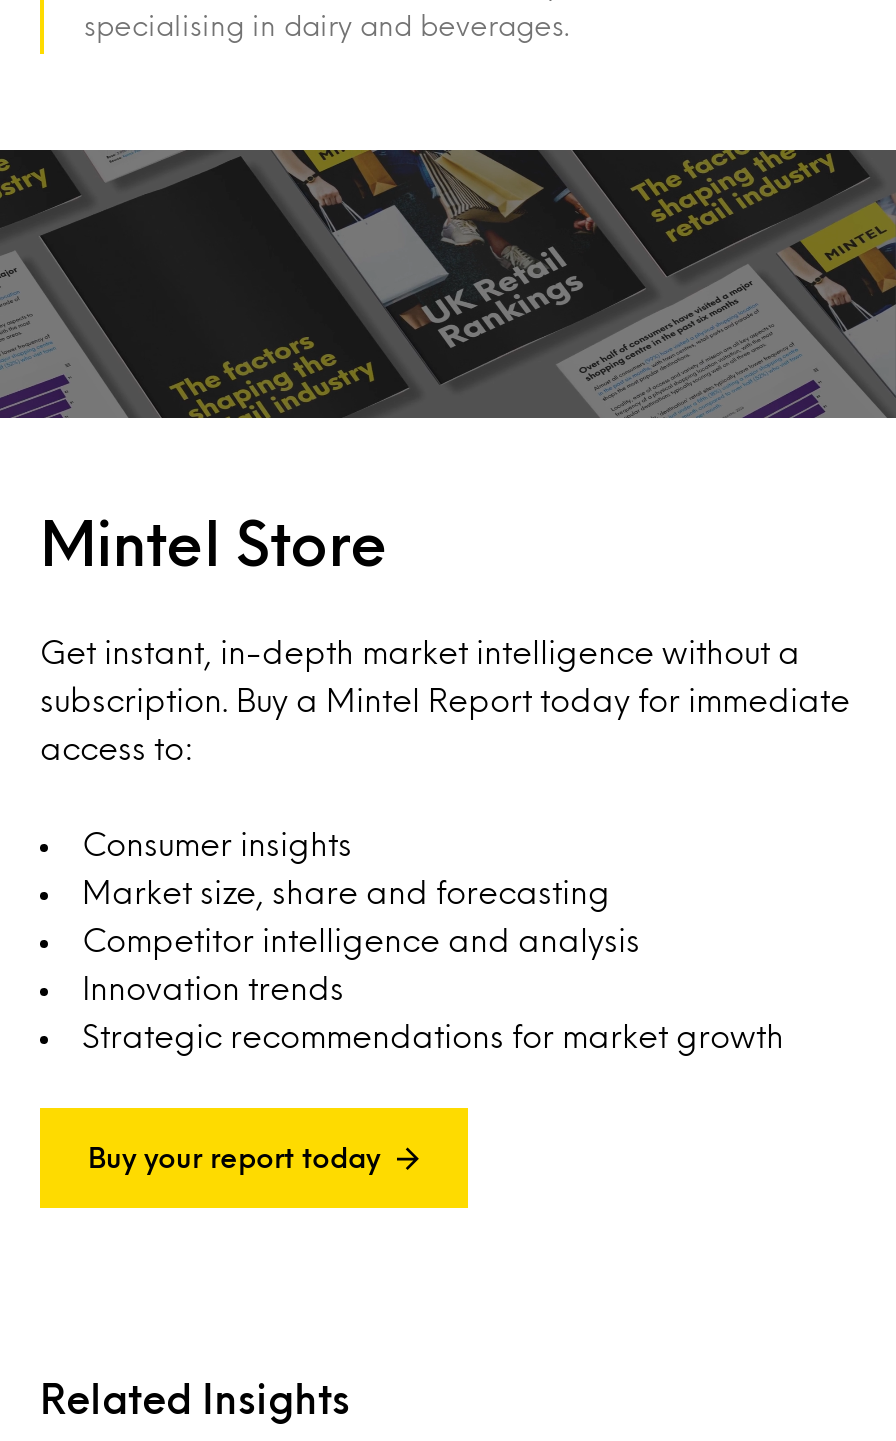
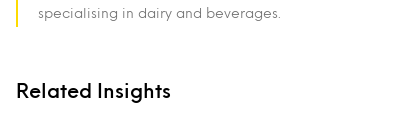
[6,148,890,420] [image] -> none
[40,519,850,761] Mintel Store | Get instant, in-depth market intelligence without a | subscription. Buy a Mintel Report today for immediate | access to: -> none
[82,831,784,1049] Consumer insights | Market size, share and forecasting | Competitor intelligence and analysis | Innovation trends | Strategic recommendations for market growth -> none
[40,1104,470,1210] [image] | Buy your report today -> none

